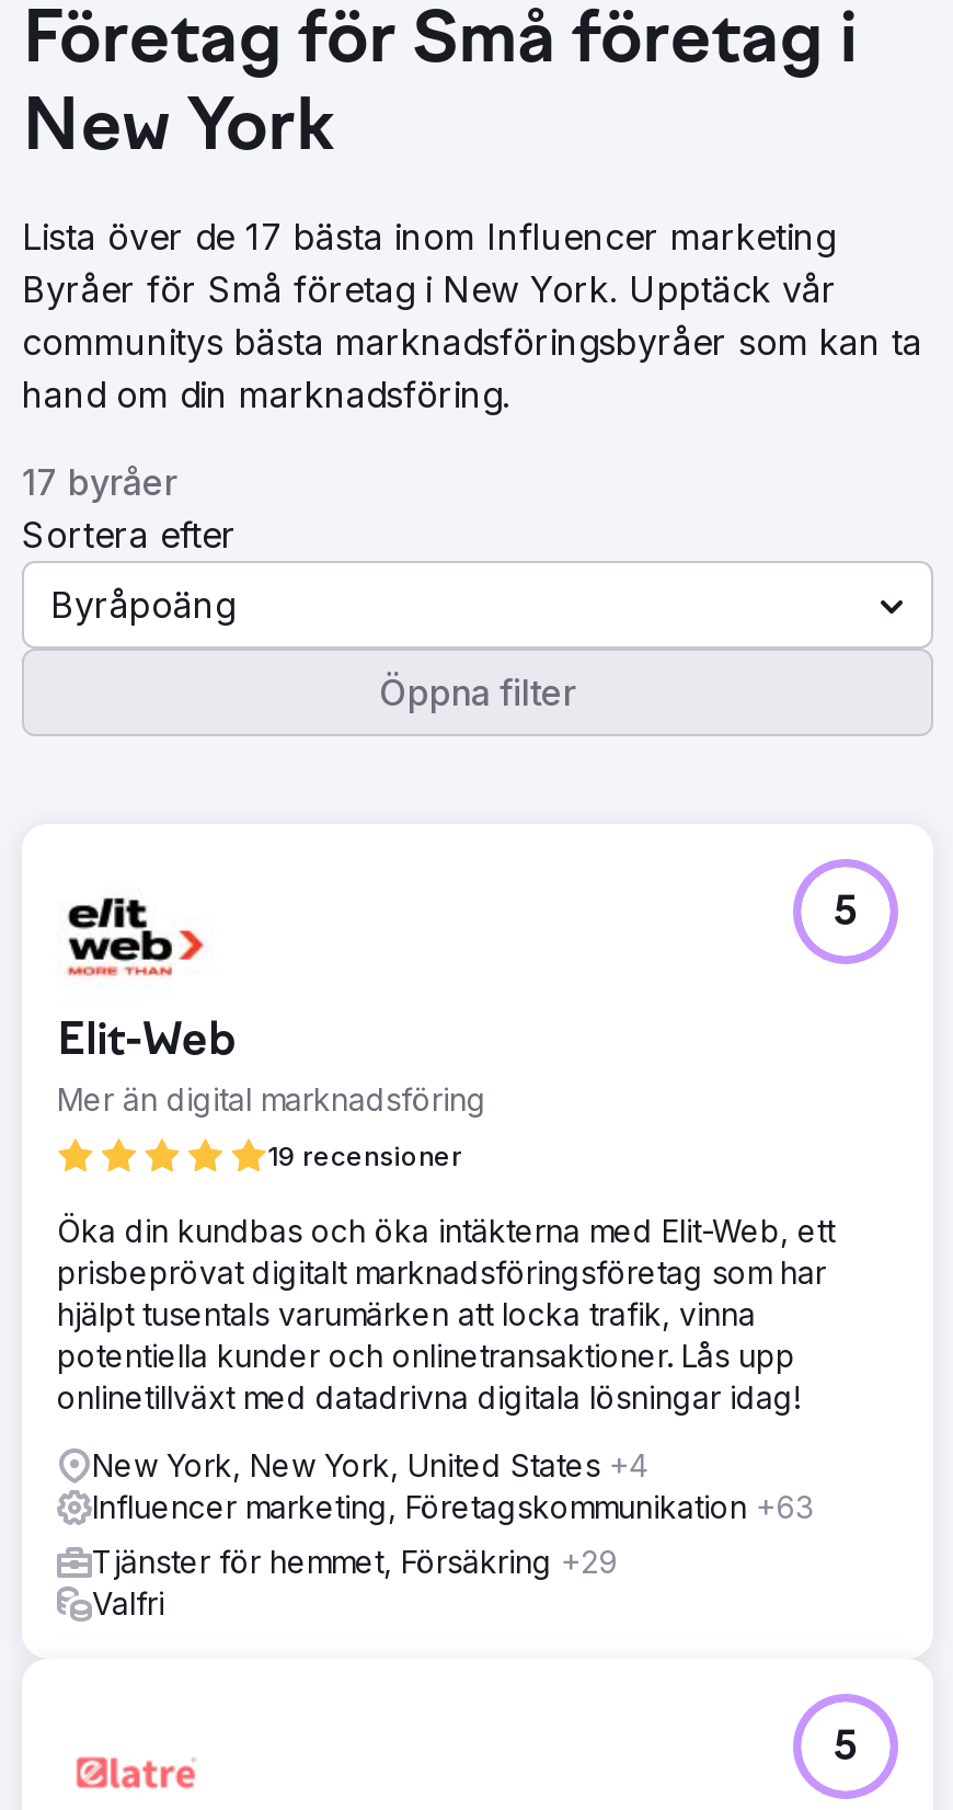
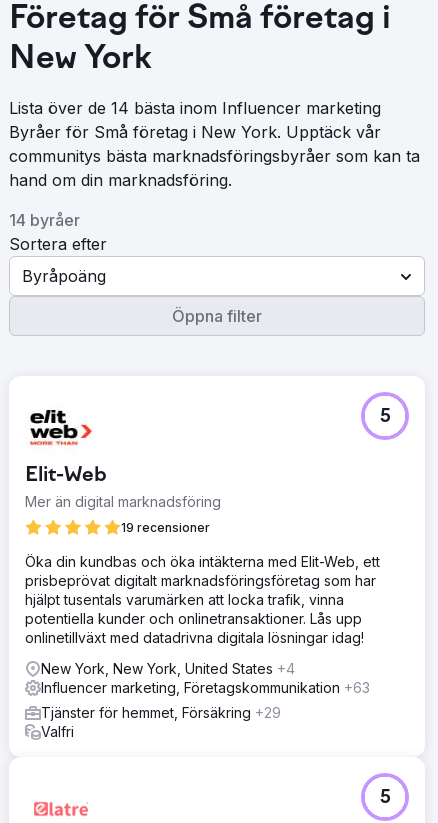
[22,215,835,259] Lista över de 17 bästa inom Influencer marketing -> [9,98,381,118] Lista över de 14 bästa inom Influencer marketing
[22,460,177,504] 17 byråer -> [9,210,80,230] 14 byråer

